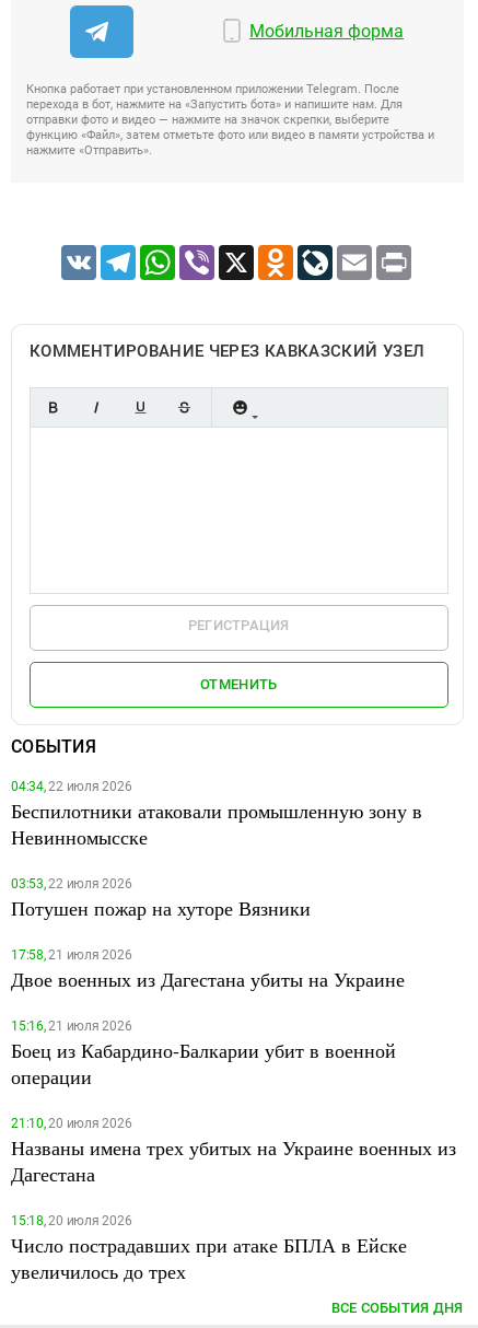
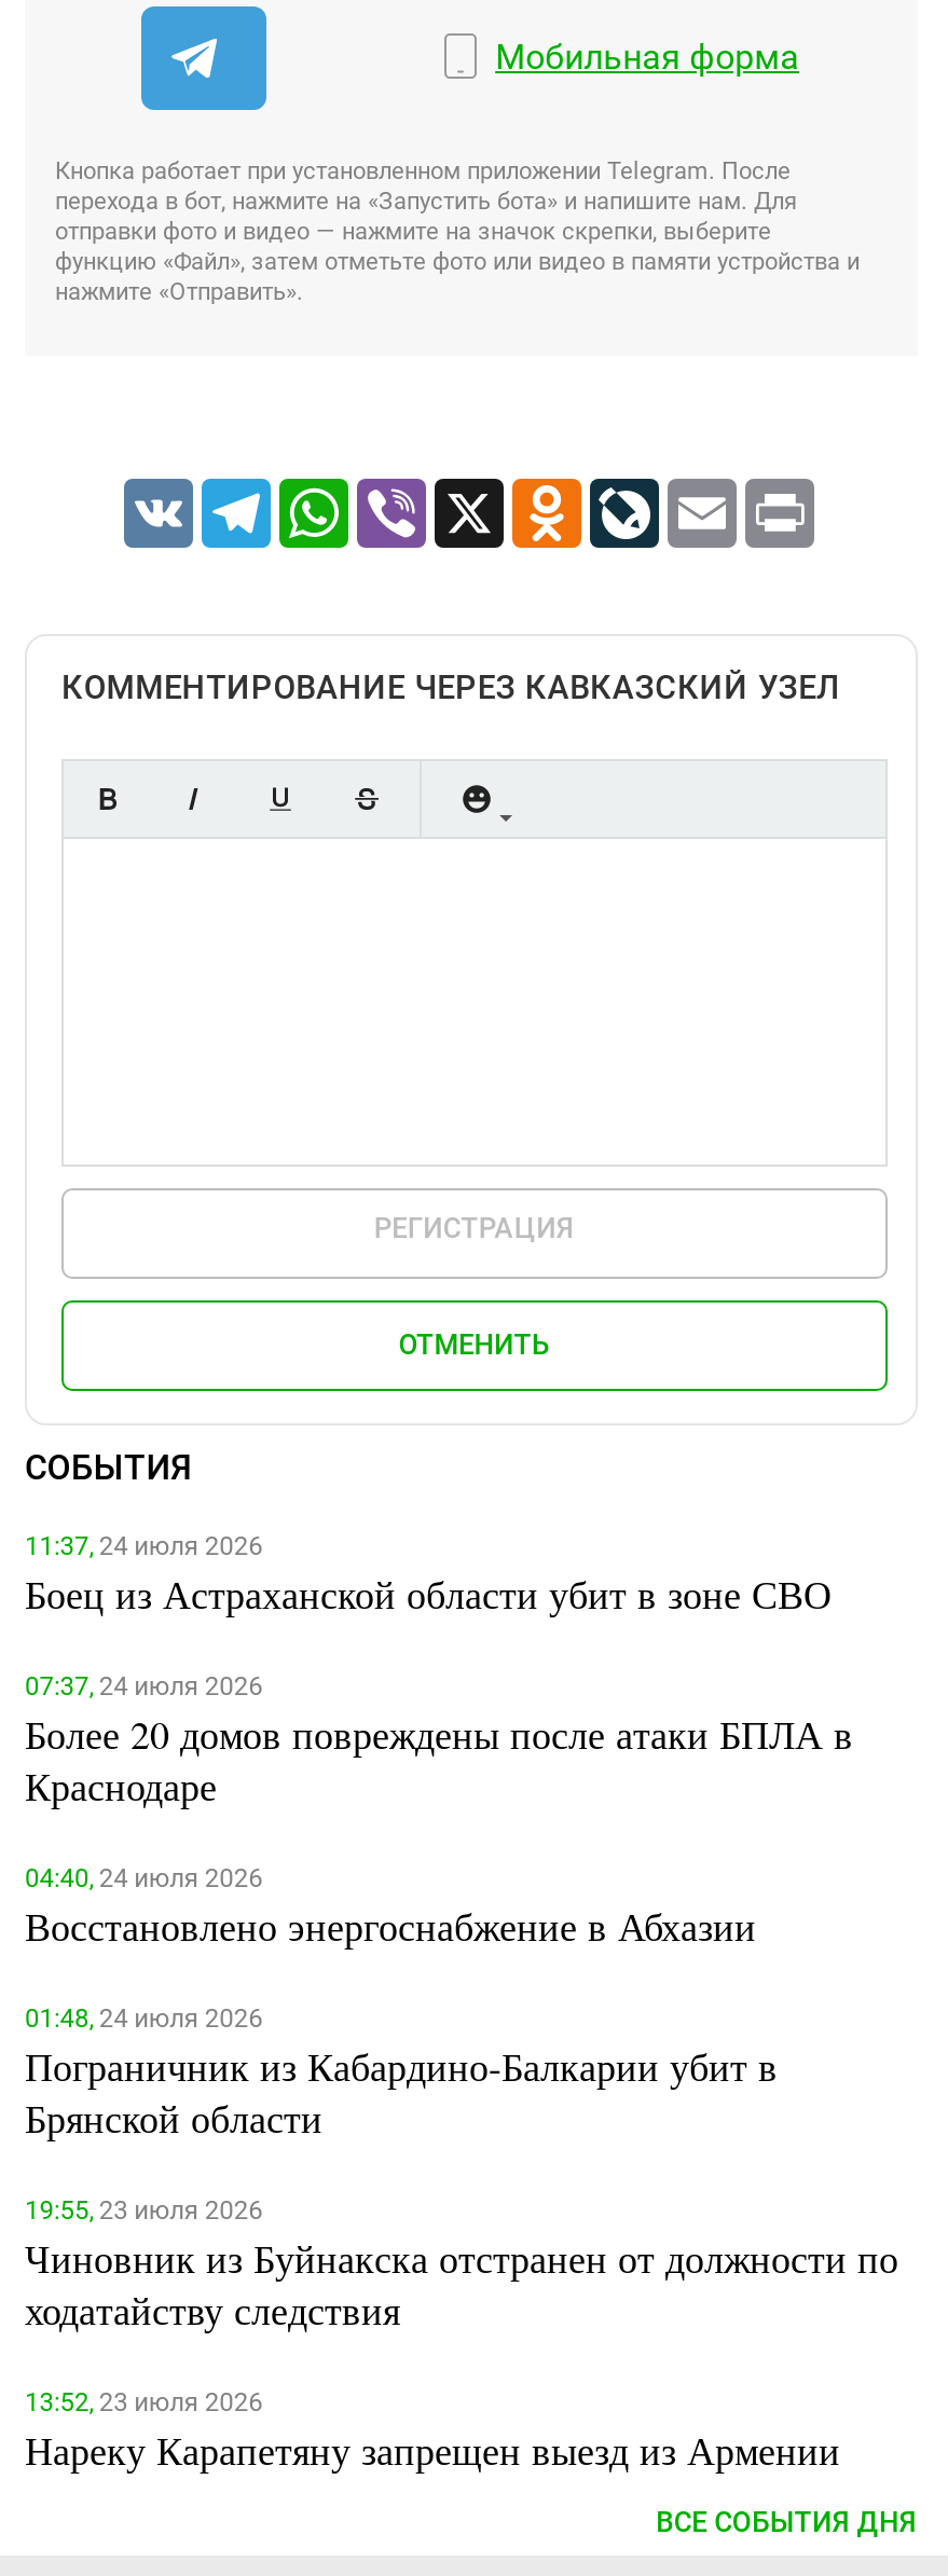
[11,779,422,850] 04:34, 22 июля 2026 | Беспилотники атаковали промышленную зону в | Невинномысске -> [25,1531,832,1619] 11:37, 24 июля 2026 | Боец из Астраханской области убит в зоне СВО
[11,876,311,921] 03:53, 22 июля 2026 | Потушен пожар на хуторе Вязники -> [25,1671,853,1811] 07:37, 24 июля 2026 | Более 20 домов повреждены после атаки БПЛА в | Краснодаре
[11,947,405,992] 17:58, 21 июля 2026 | Двое военных из Дагестана убиты на Украине -> [25,1863,756,1951] 04:40, 24 июля 2026 | Восстановлено энергоснабжение в Абхазии
[11,1018,396,1089] 15:16, 21 июля 2026 | Боец из Кабардино-Балкарии убит в военной | операции -> [25,2003,778,2143] 01:48, 24 июля 2026 | Пограничник из Кабардино-Балкарии убит в | Брянской области
[11,1115,456,1187] 21:10, 20 июля 2026 | Названы имена трех убитых на Украине военных из | Дагестана -> [25,2195,898,2335] 19:55, 23 июля 2026 | Чиновник из Буйнакска отстранен от должности по | ходатайству следствия
[11,1213,407,1284] 15:18, 20 июля 2026 | Число пострадавших при атаке БПЛА в Ейске | увеличилось до трех -> [25,2387,840,2475] 13:52, 23 июля 2026 | Нареку Карапетяну запрещен выезд из Армении

